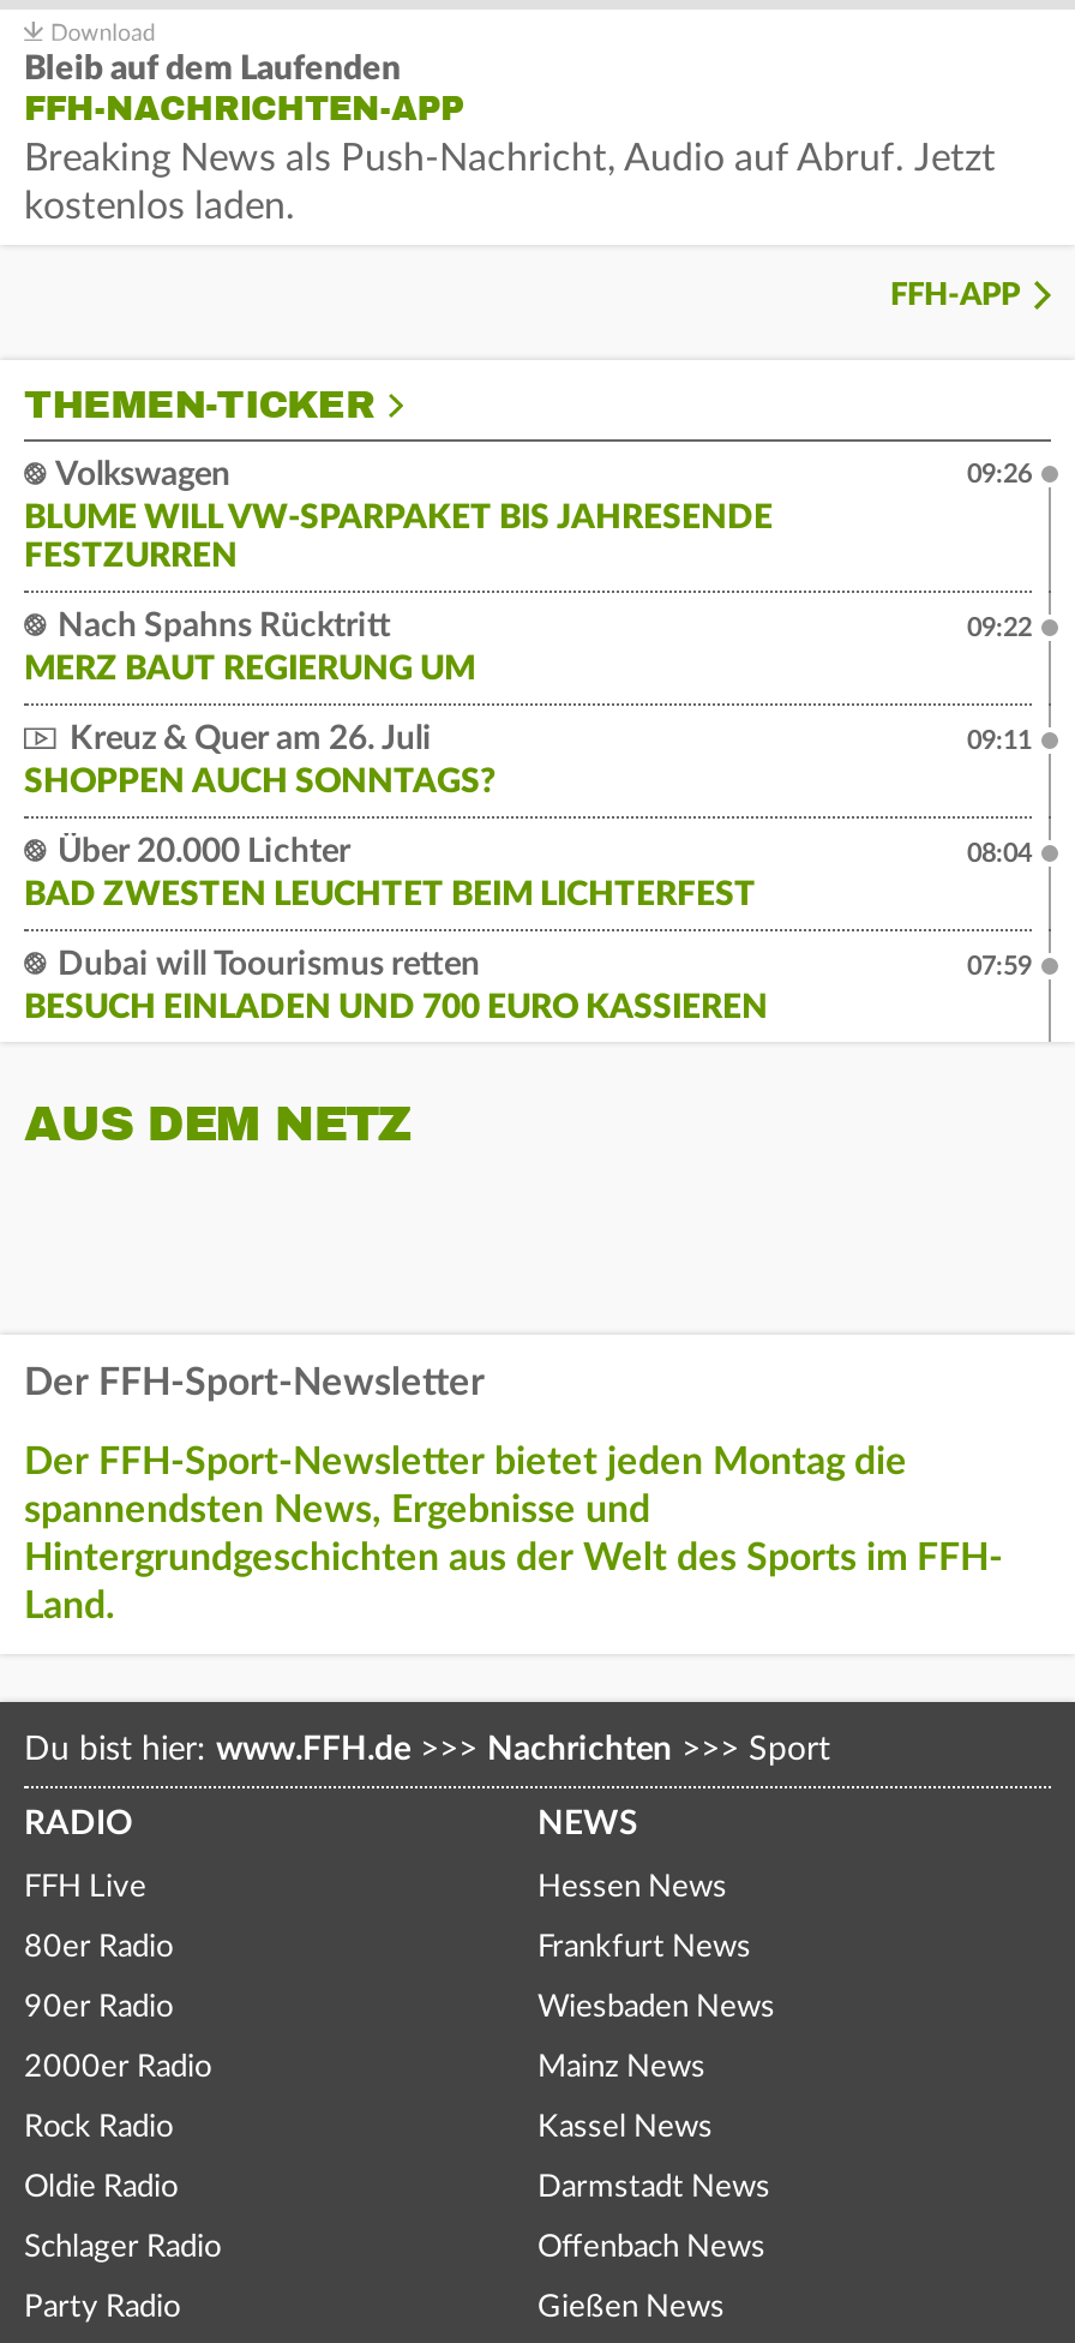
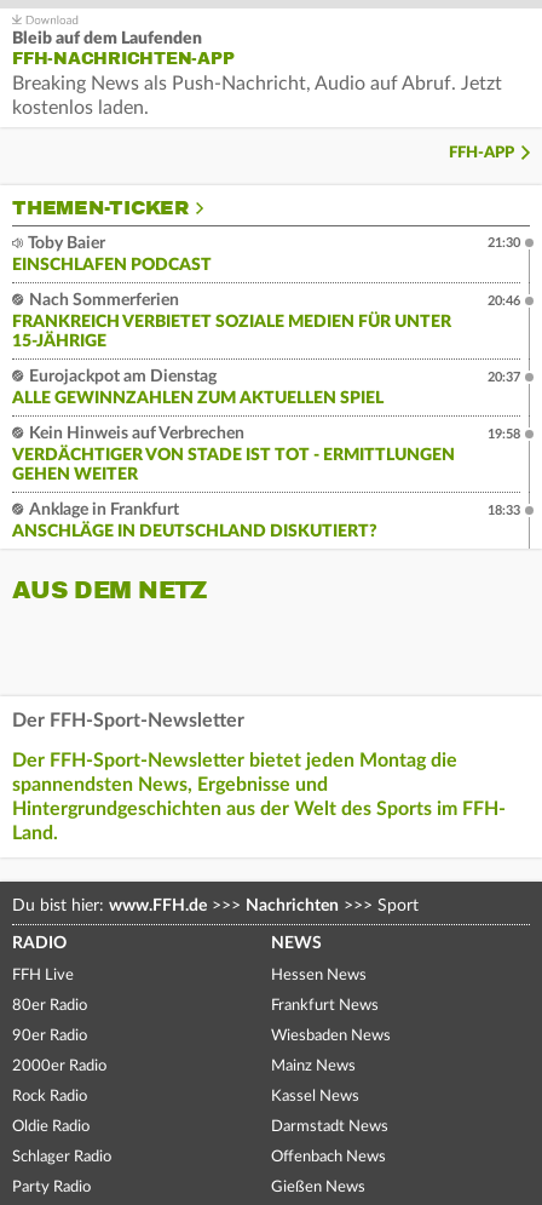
[24,459,773,574] Volkswagen | BLUME WILL VW-SPARPAKET BIS JAHRESENDE | FESTZURREN -> [12,235,212,274] Toby Baier | EINSCHLAFEN PODCAST
[967,461,1032,488] 09:26 -> [488,236,520,250] 21:30
[24,610,475,687] Nach Spahns Rücktritt | MERZ BAUT REGIERUNG UM -> [12,292,451,350] Nach Sommerferien | FRANKREICH VERBIETET SOZIALE MEDIEN FÜR UNTER | 15-JÄHRIGE
[967,615,1032,641] 09:22 -> [488,295,520,308] 20:46
[24,723,497,800] Kreuz & Quer am 26. Juli | SHOPPEN AUCH SONNTAGS? -> [12,368,384,407] Eurojackpot am Dienstag | ALLE GEWINNZAHLEN ZUM AKTUELLEN SPIEL
[967,728,1032,754] 09:11 -> [488,371,520,384] 20:37
[24,836,756,913] Über 20.000 Lichter | BAD ZWESTEN LEUCHTET BEIM LICHTERFEST -> [12,425,455,483] Kein Hinweis auf Verbrechen | VERDÄCHTIGER VON STADE IST TOT - ERMITTLUNGEN | GEHEN WEITER
[967,841,1032,867] 08:04 -> [488,428,520,441] 19:58
[24,949,768,1026] Dubai will Toourismus retten | BESUCH EINLADEN UND 700 EURO KASSIEREN -> [12,502,377,540] Anklage in Frankfurt | ANSCHLÄGE IN DEUTSCHLAND DISKUTIERT?
[967,954,1032,980] 07:59 -> [488,504,520,517] 18:33

